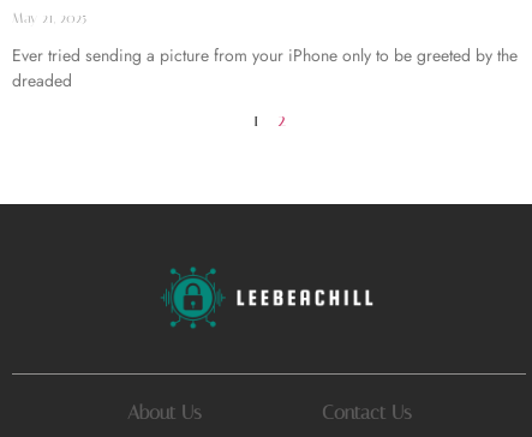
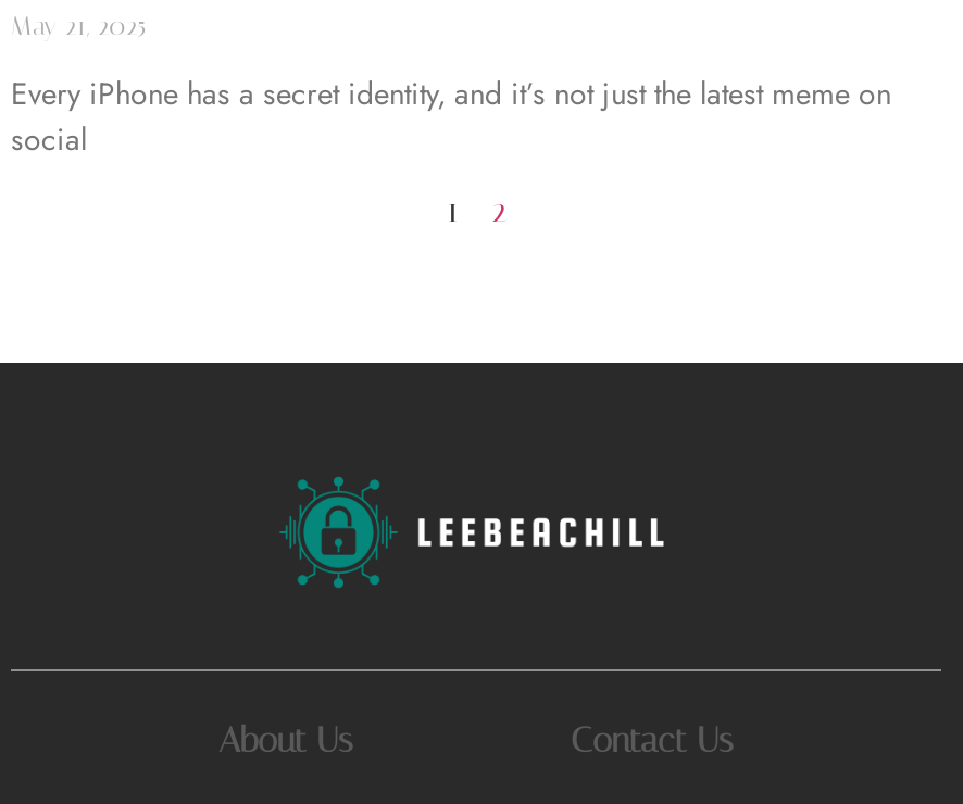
[12,43,518,92] Ever tried sending a picture from your iPhone only to be greeted by the | dreaded -> [11,71,891,161] Every iPhone has a secret identity, and it’s not just the latest meme on | social

